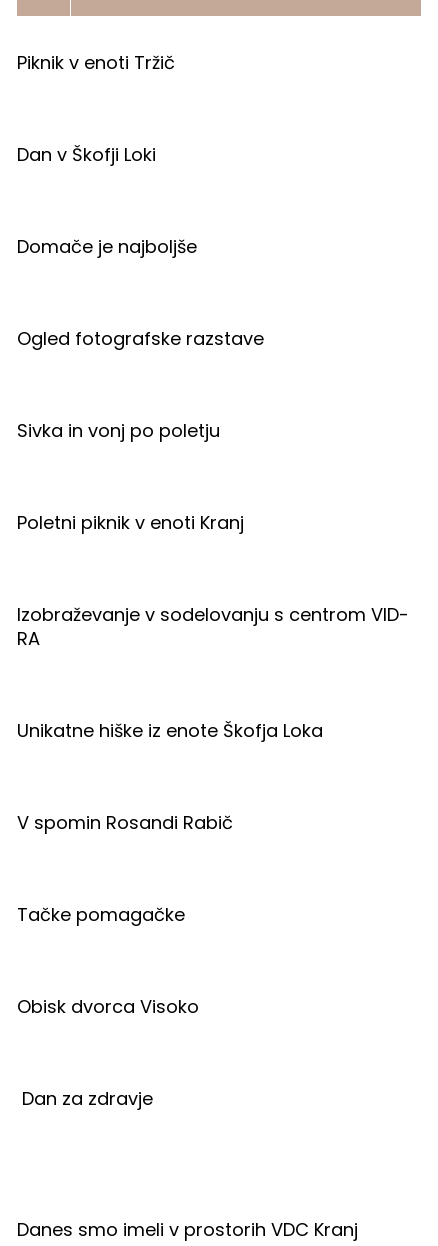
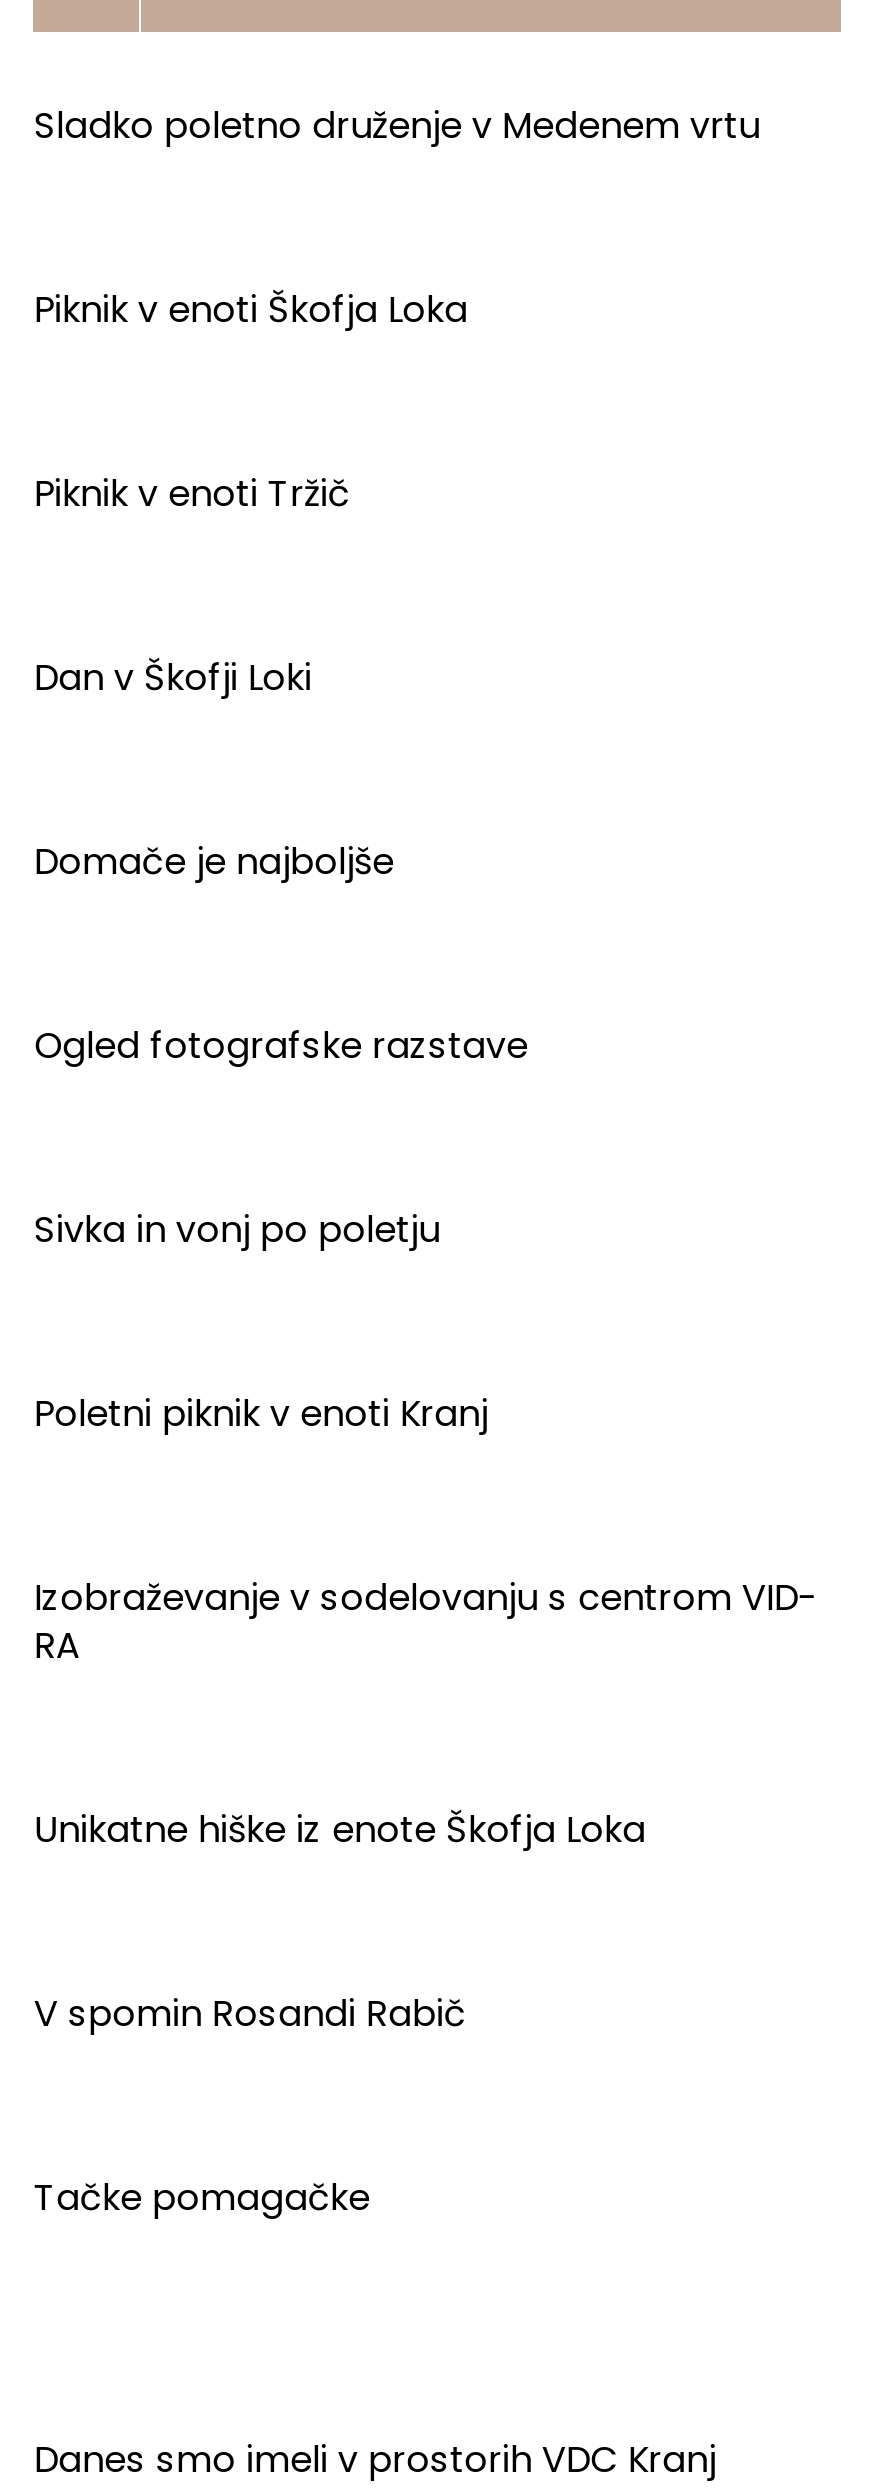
none -> [34,100,760,150] Sladko poletno druženje v Medenem vrtu
moved [17,50,409,927] -> [34,468,818,2222]: Piknik v enoti Tržič | Dan v Škofji Loki | Domače je najboljše | ... | V spomin Rosandi Rabič | Tačke pomagačke
none -> [34,284,468,334] Piknik v enoti Škofja Loka
[17,994,199,1019] Obisk dvorca Visoko -> none
[17,1086,153,1111] Dan za zdravje -> none

